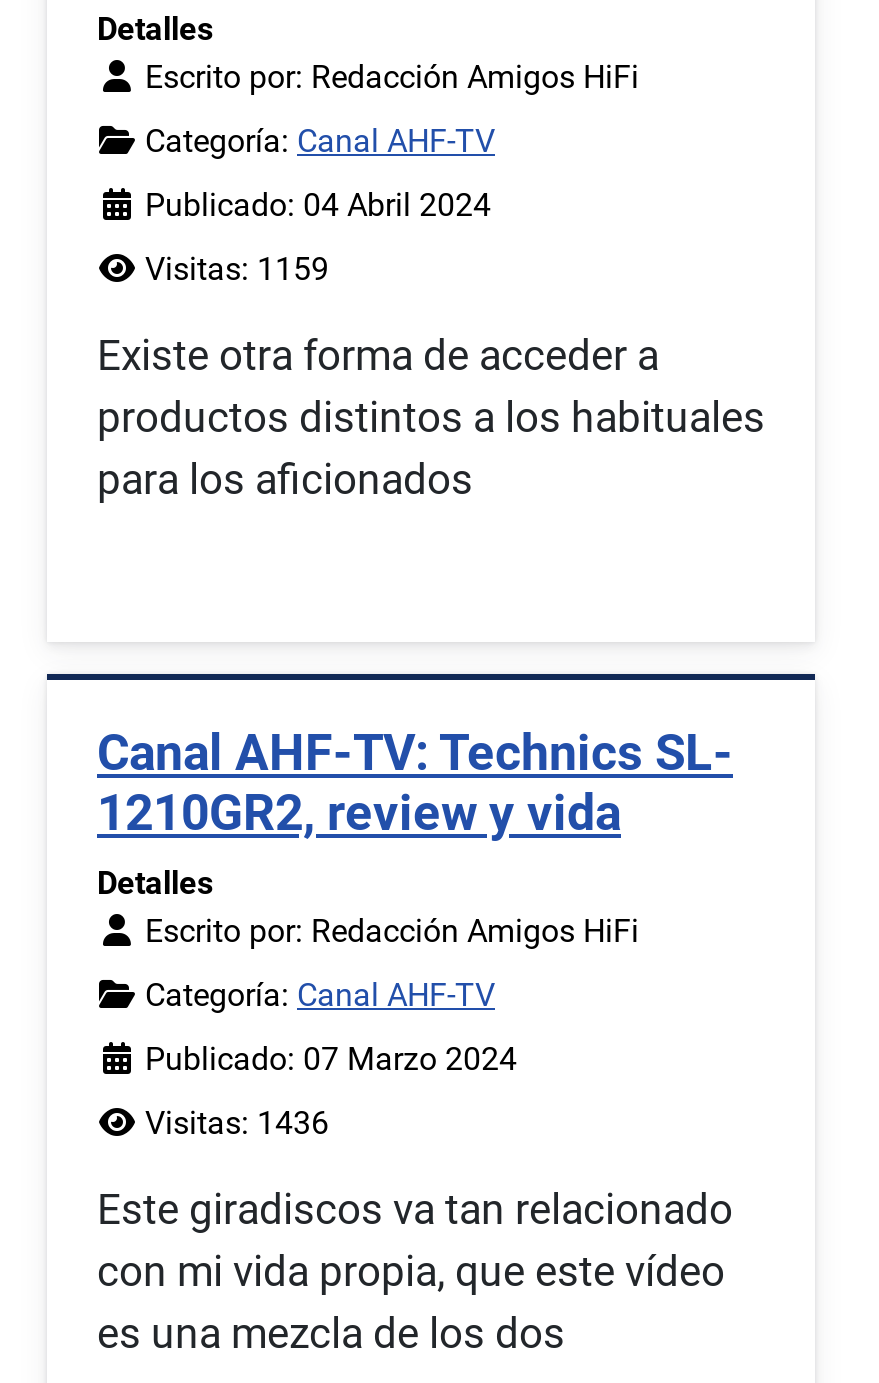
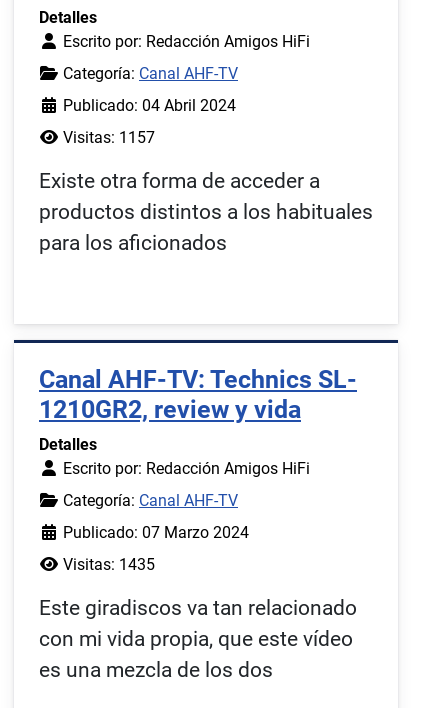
[145,251,329,289] Visitas: 1159 -> [63,128,155,147] Visitas: 1157
[145,1105,329,1143] Visitas: 1436 -> [63,555,155,574] Visitas: 1435

